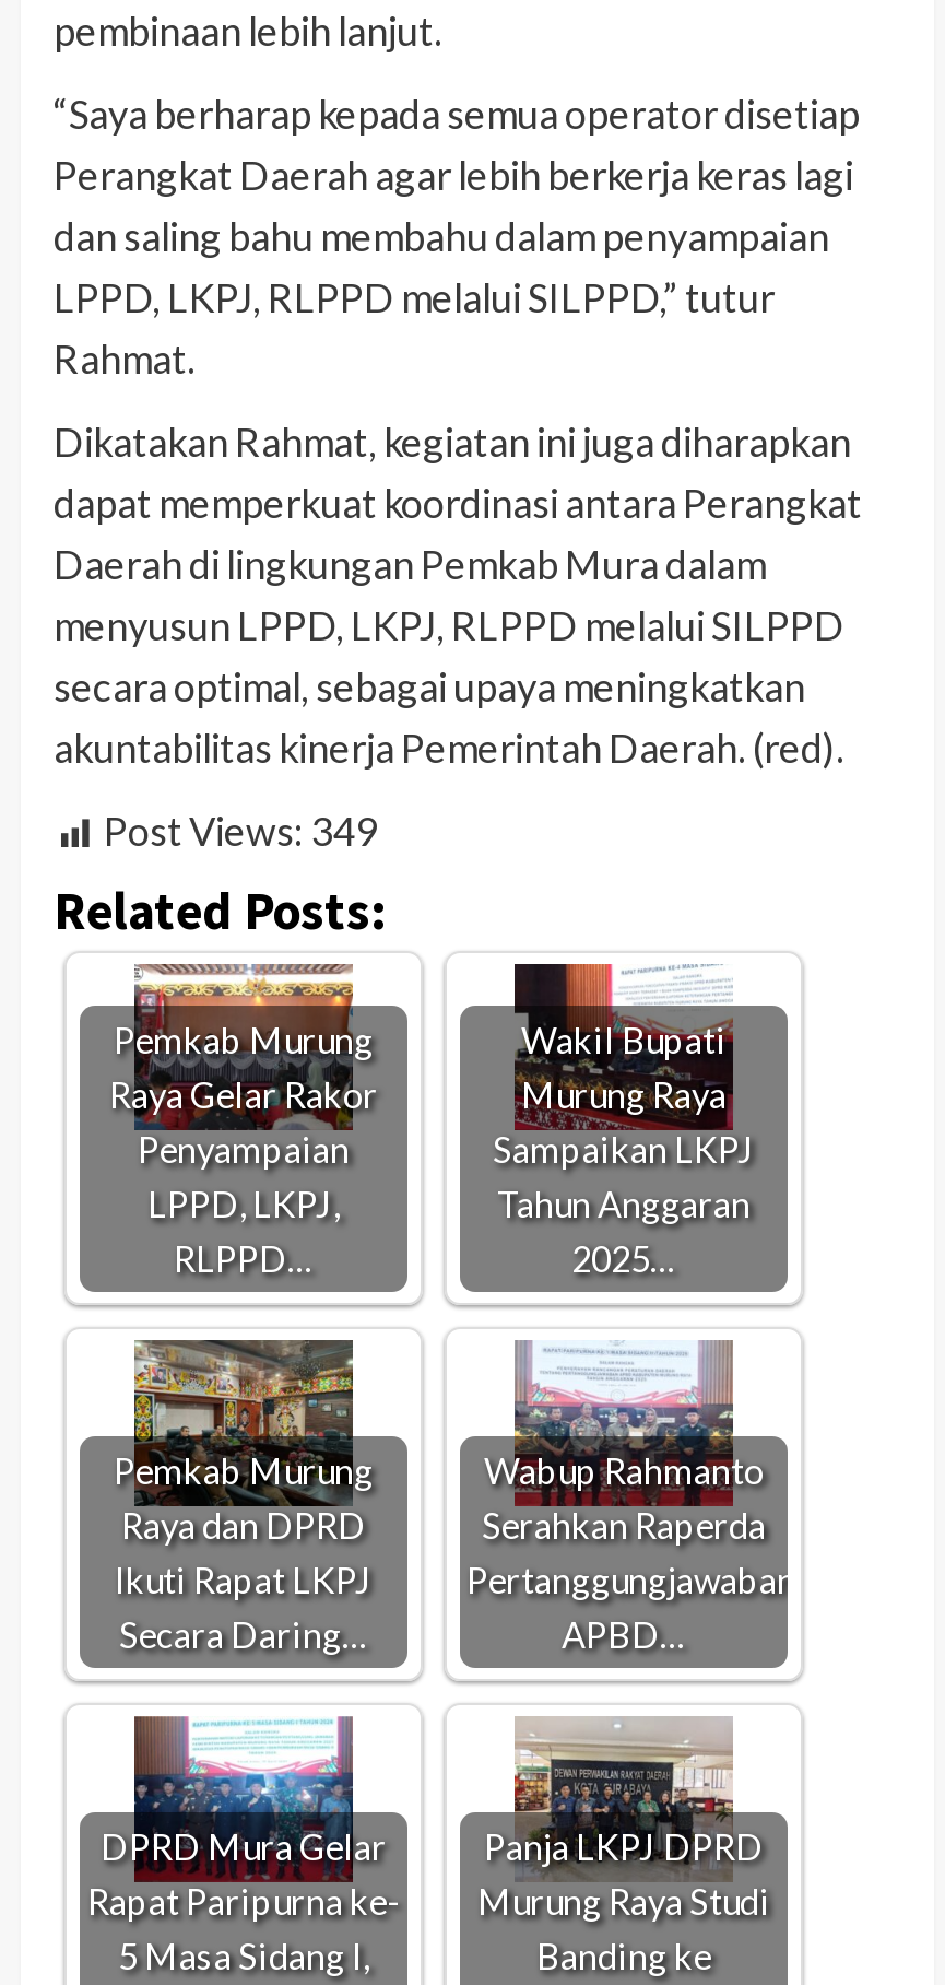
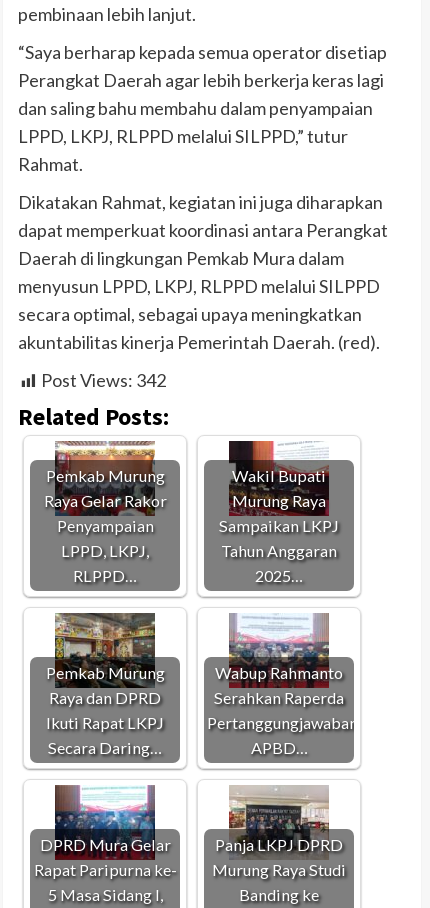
[104,807,377,855] Post Views: 349 -> [41,369,166,391] Post Views: 342

